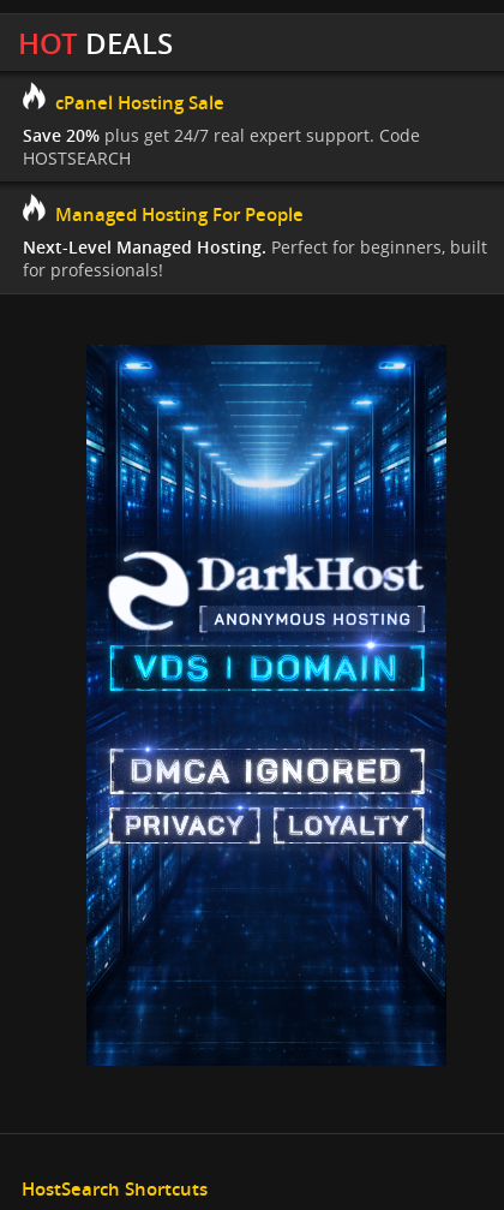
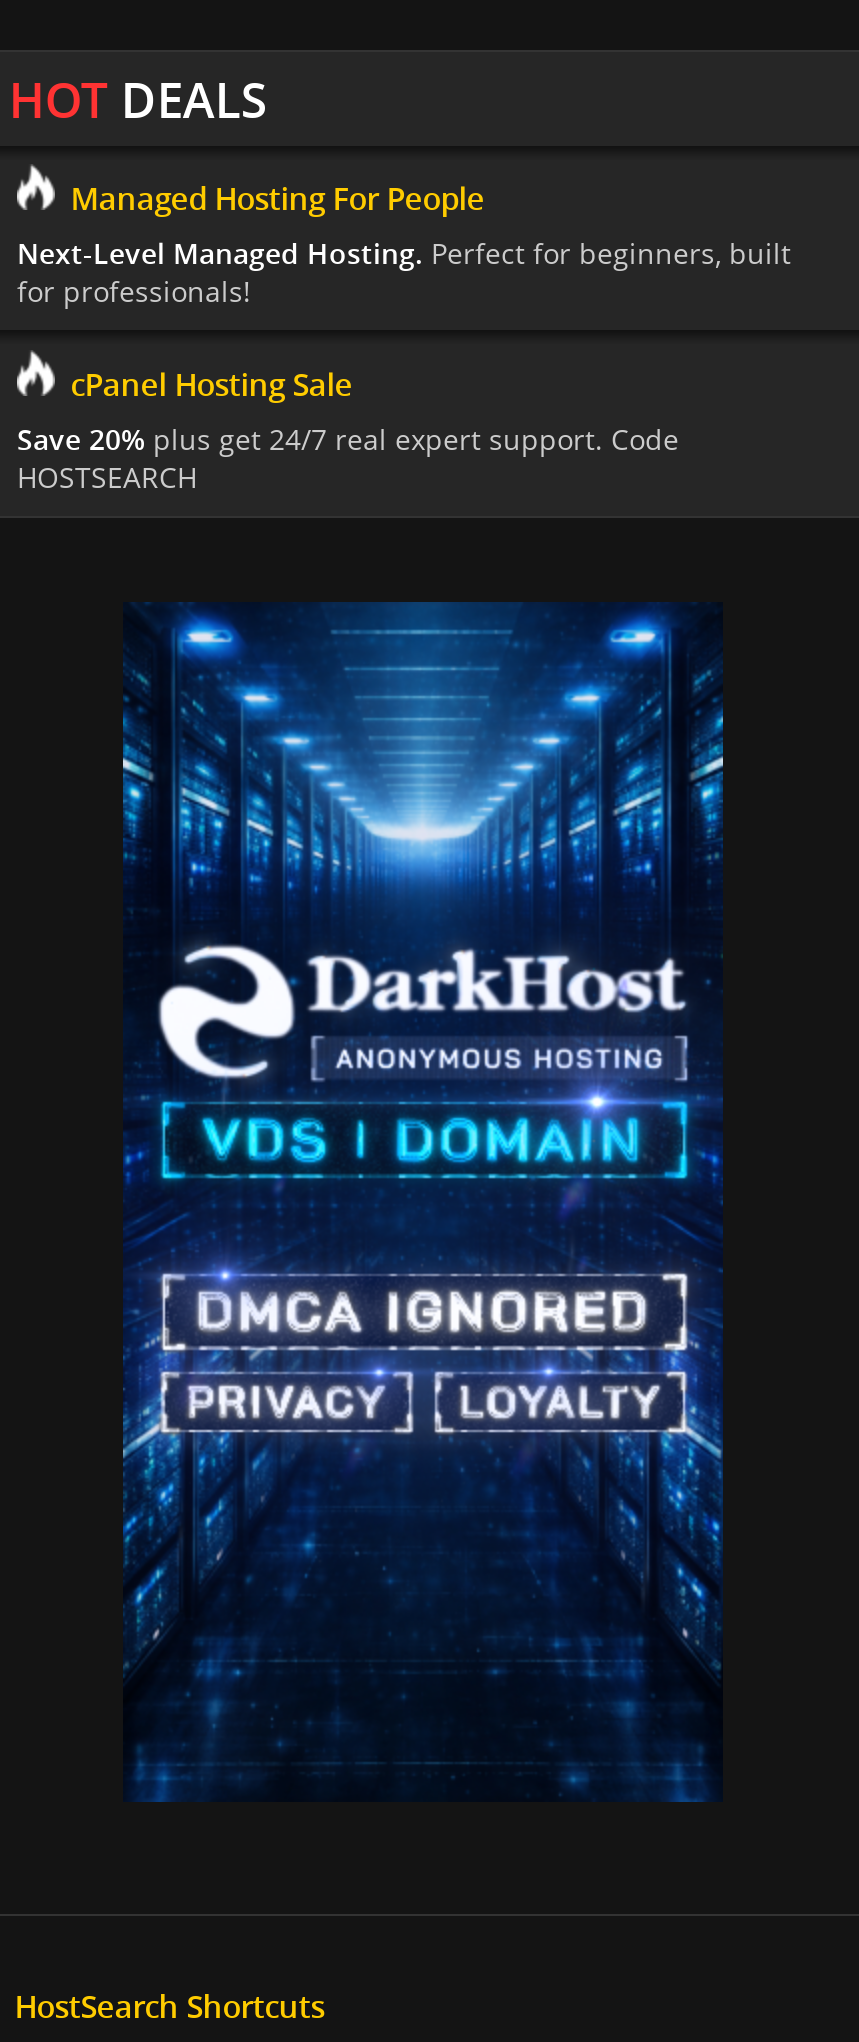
moved [23,91,420,170] -> [17,364,679,496]: cPanel Hosting Sale | Save 20% plus get 24/7 real expert support. Code | HOSTSEARCH
moved [23,202,487,281] -> [17,179,791,311]: Managed Hosting For People | Next-Level Managed Hosting. Perfect for beginners, built | for professionals!

